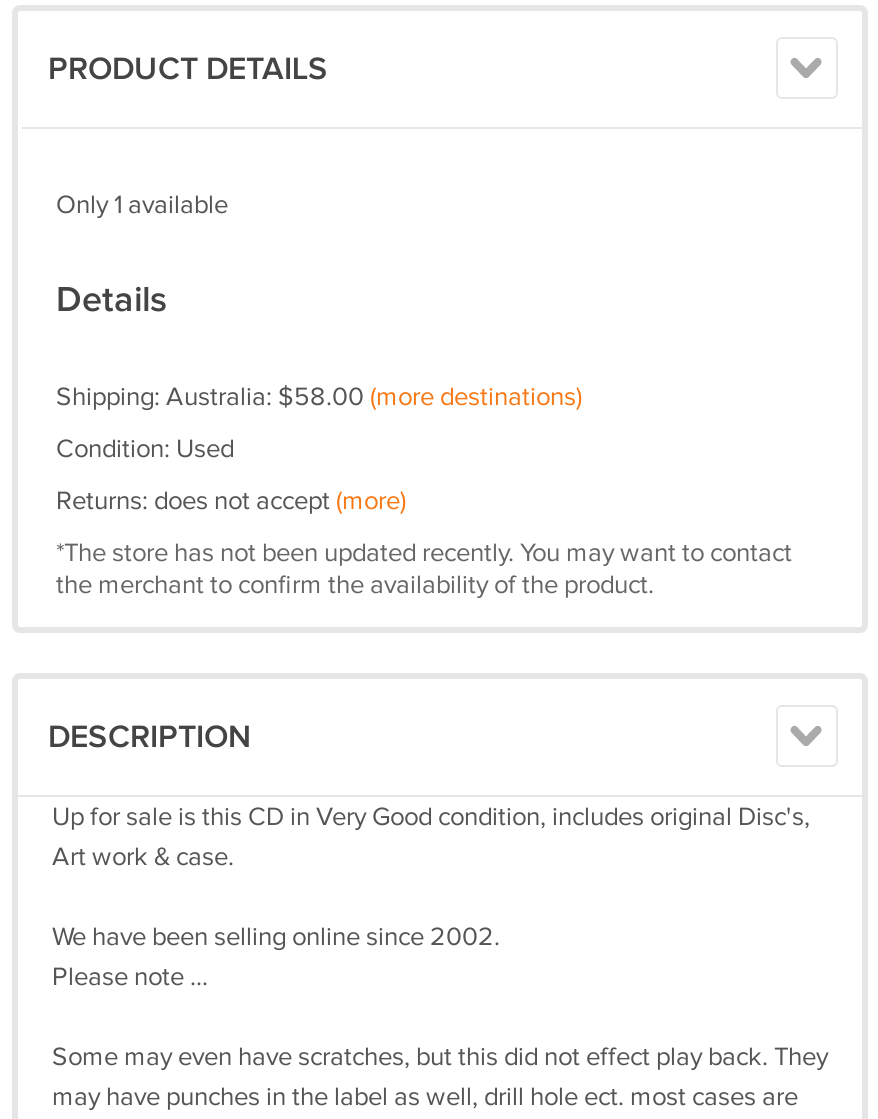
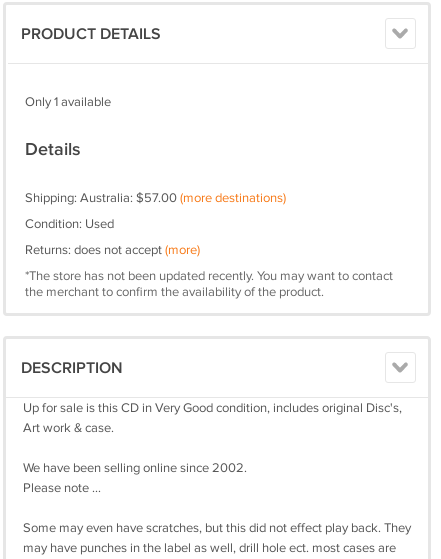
[56,380,582,412] Shipping: Australia: $58.00 (more destinations) -> [25,190,286,206] Shipping: Australia: $57.00 (more destinations)

